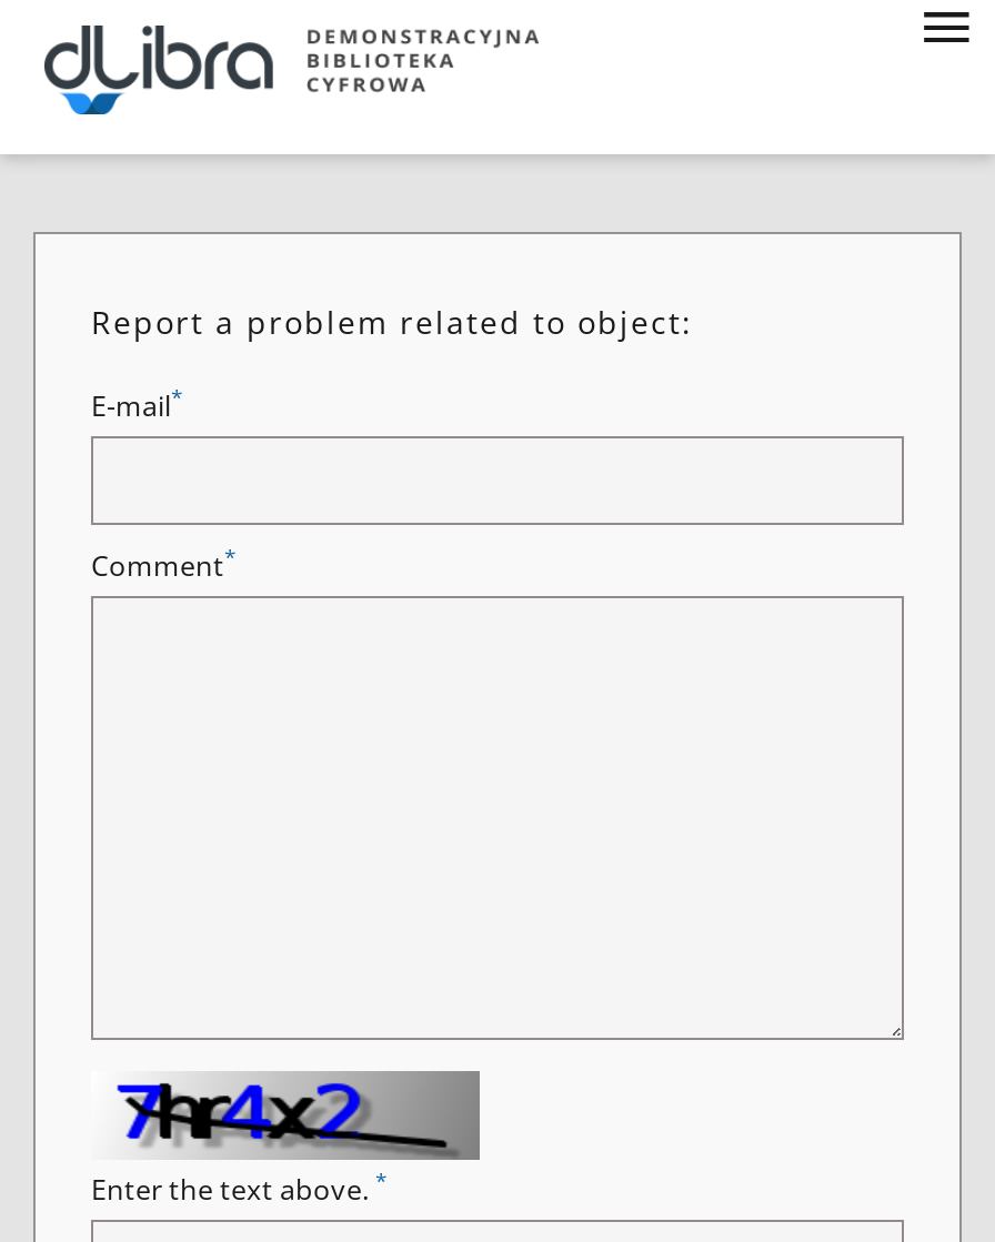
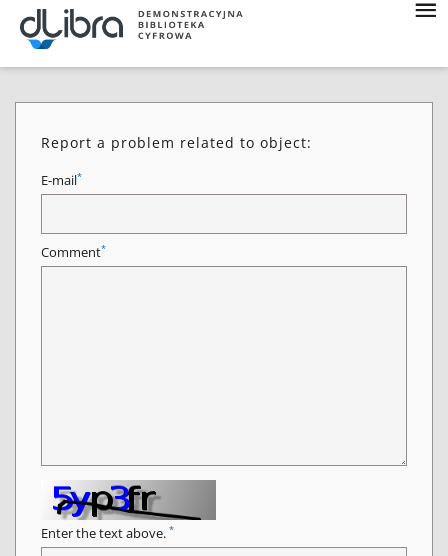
[118,1080,458,1160] [image] -> [52,484,201,521] [image]

